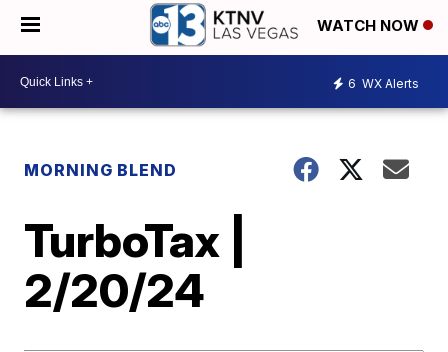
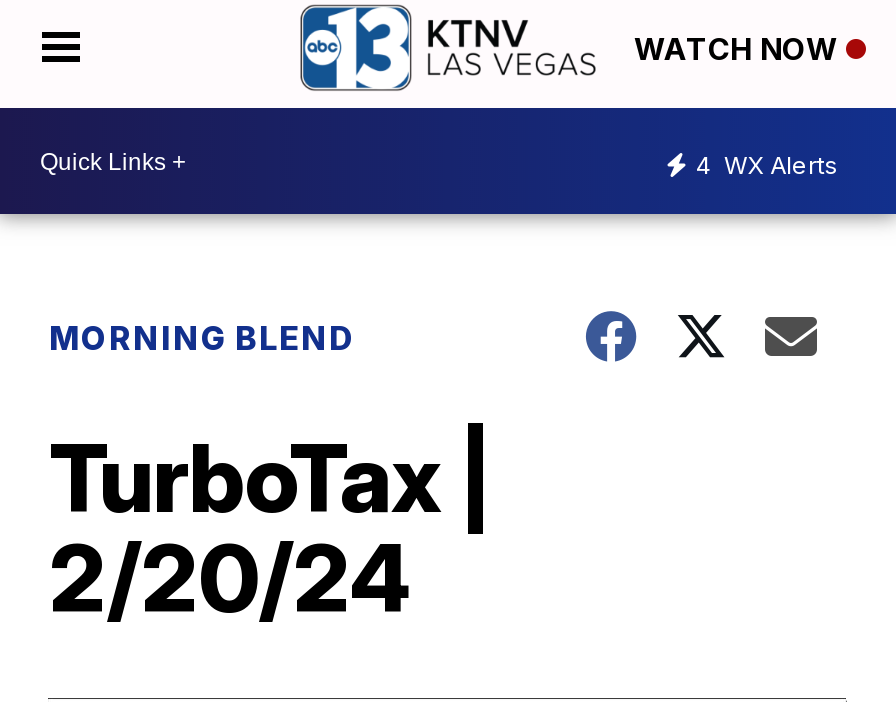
[348,75,419,90] 6 WX Alerts -> [696,149,838,179] 4 WX Alerts

